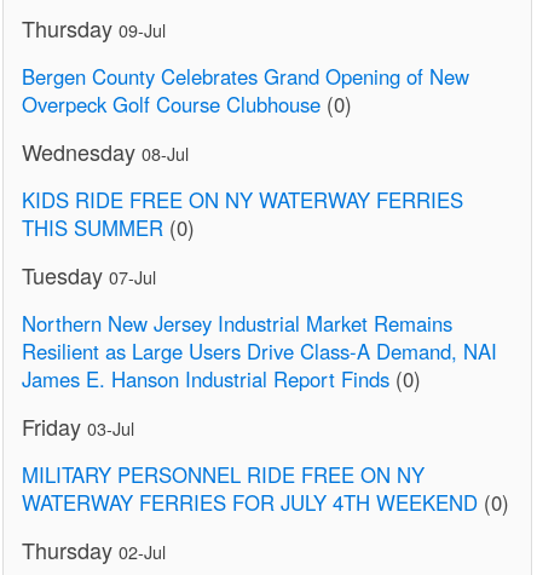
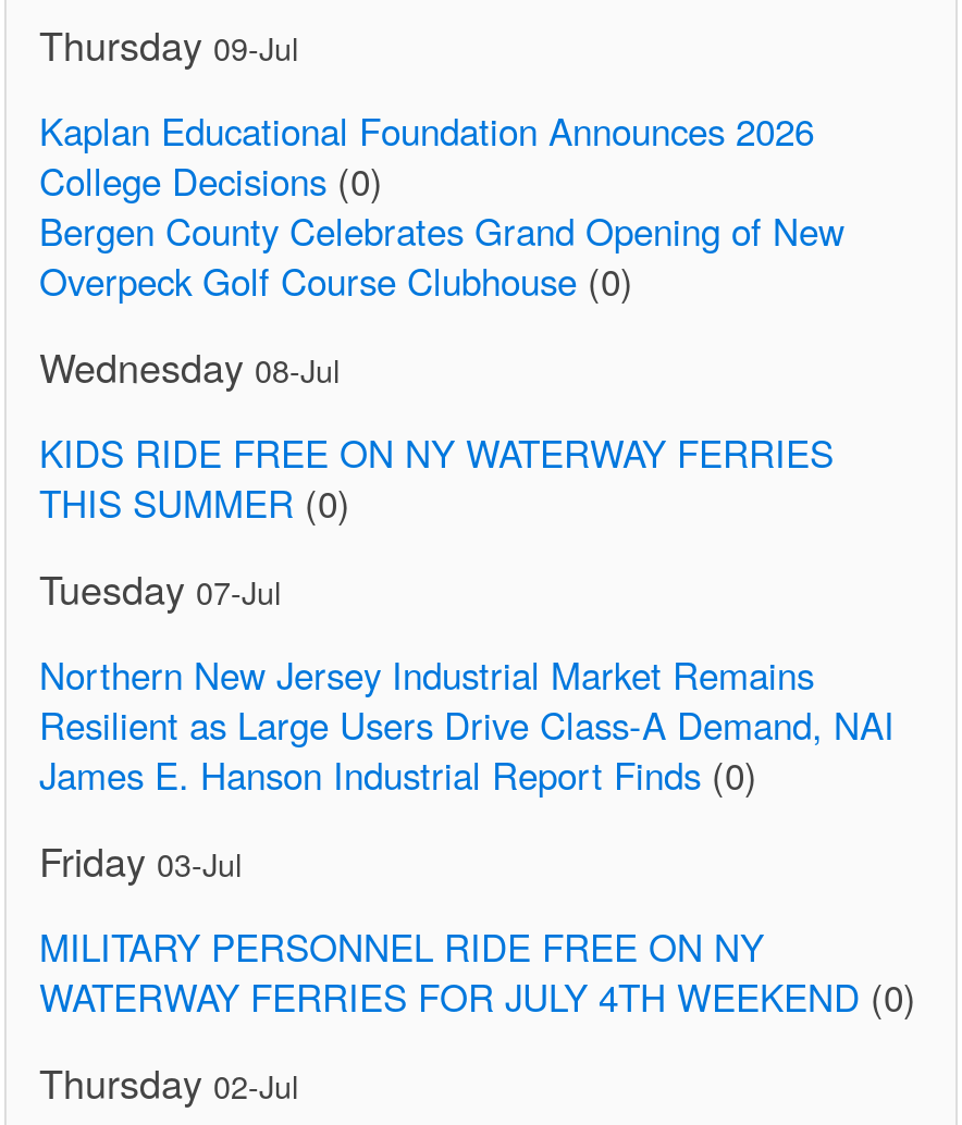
none -> [39,105,814,207] Kaplan Educational Foundation Announces 2026 | College Decisions (0)

